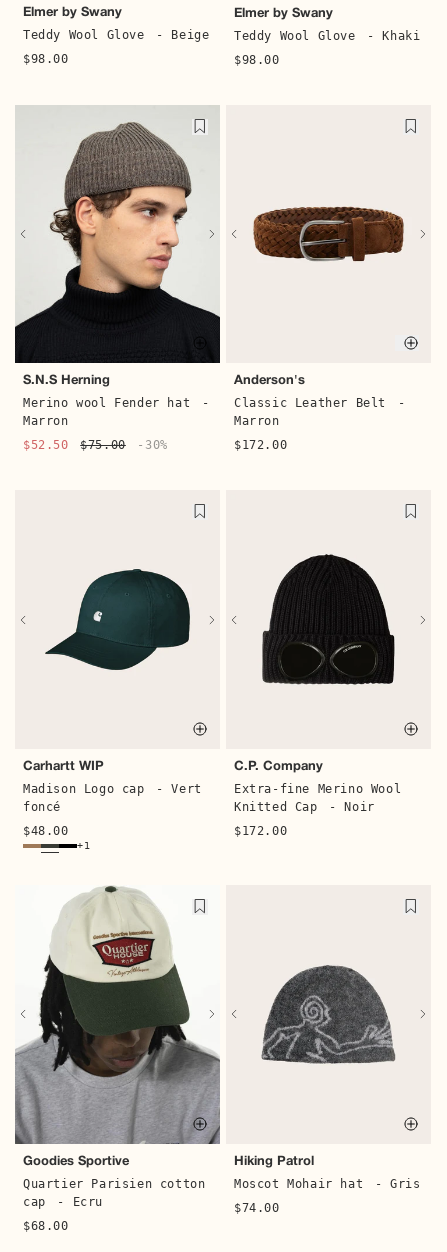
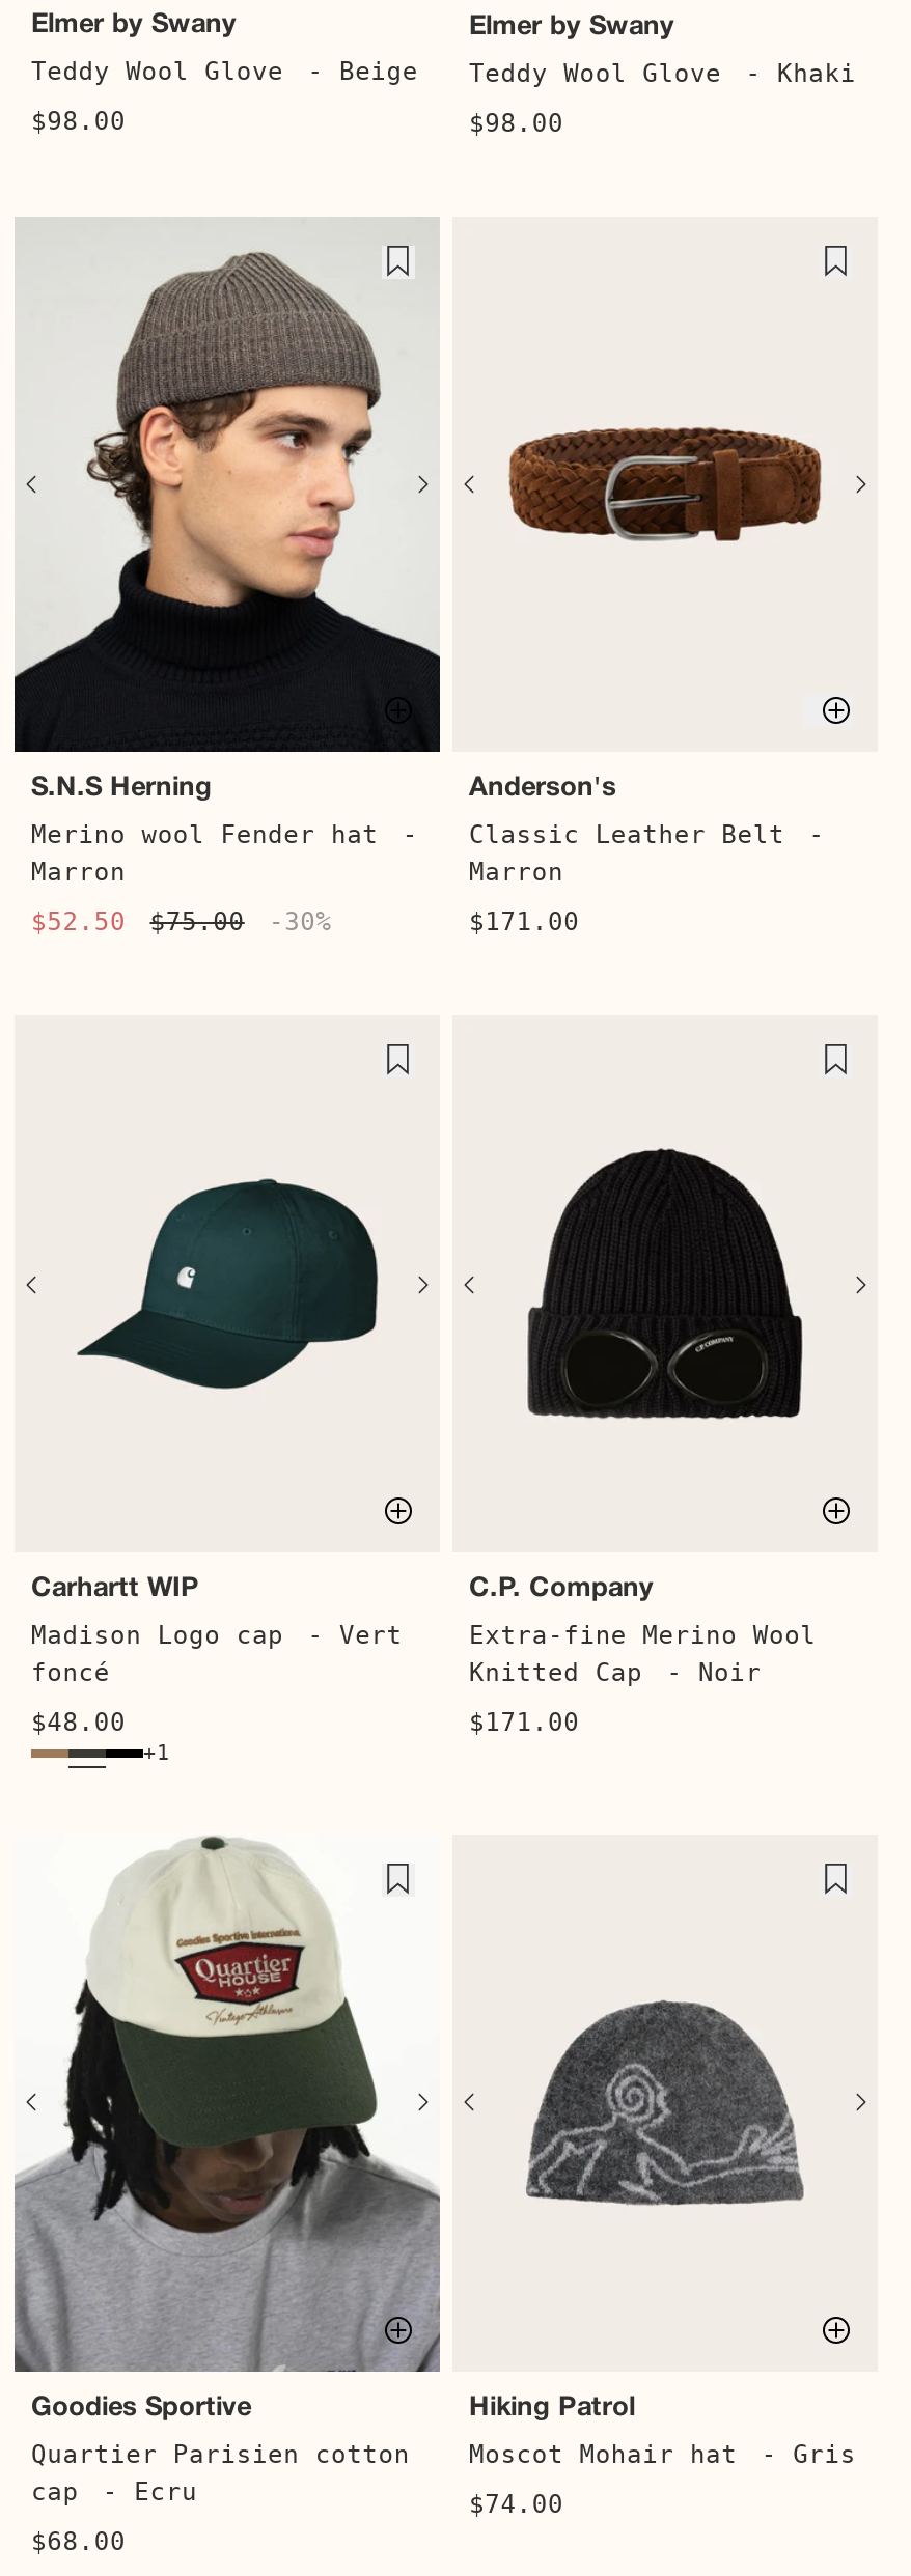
[234,438,287,452] $172.00 -> [469,908,579,937] $171.00
[234,824,287,838] $172.00 -> [469,1708,579,1737] $171.00

